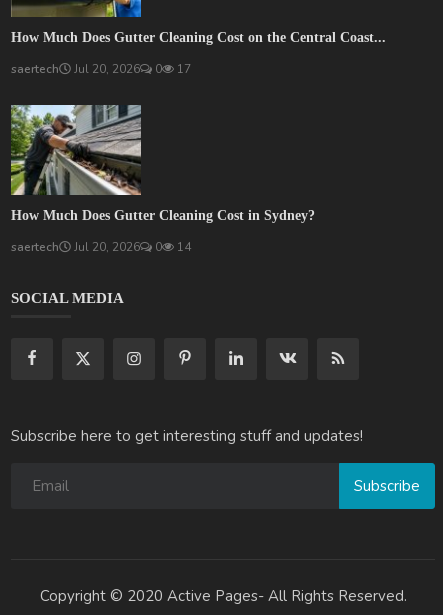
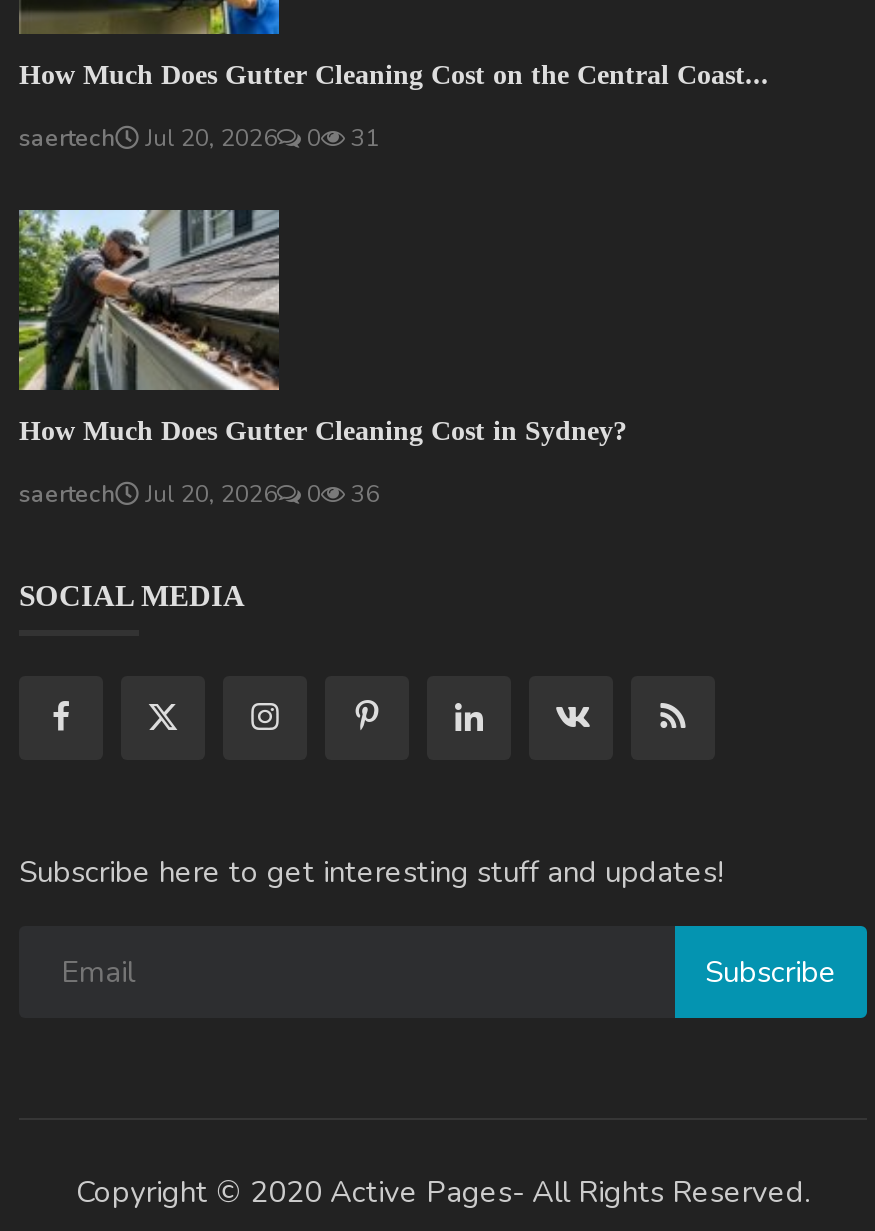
[174,61,191,77] 17 -> [345,122,379,154] 31
[174,239,191,255] 14 -> [345,478,379,510] 36

